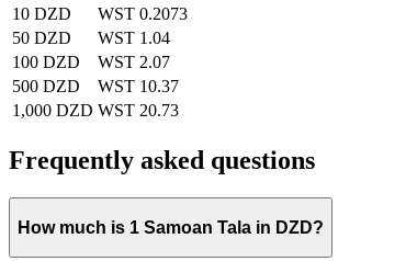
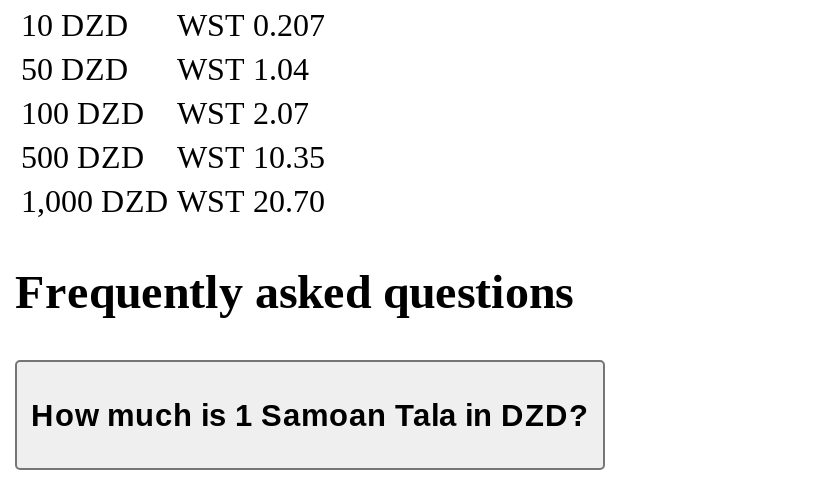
[12,5,188,23] 10 DZD WST 0.2073 -> [21,8,325,42] 10 DZD WST 0.207
[12,77,179,96] 500 DZD WST 10.37 -> [21,140,325,174] 500 DZD WST 10.35
[12,101,179,120] 1,000 DZD WST 20.73 -> [21,184,325,218] 1,000 DZD WST 20.70

